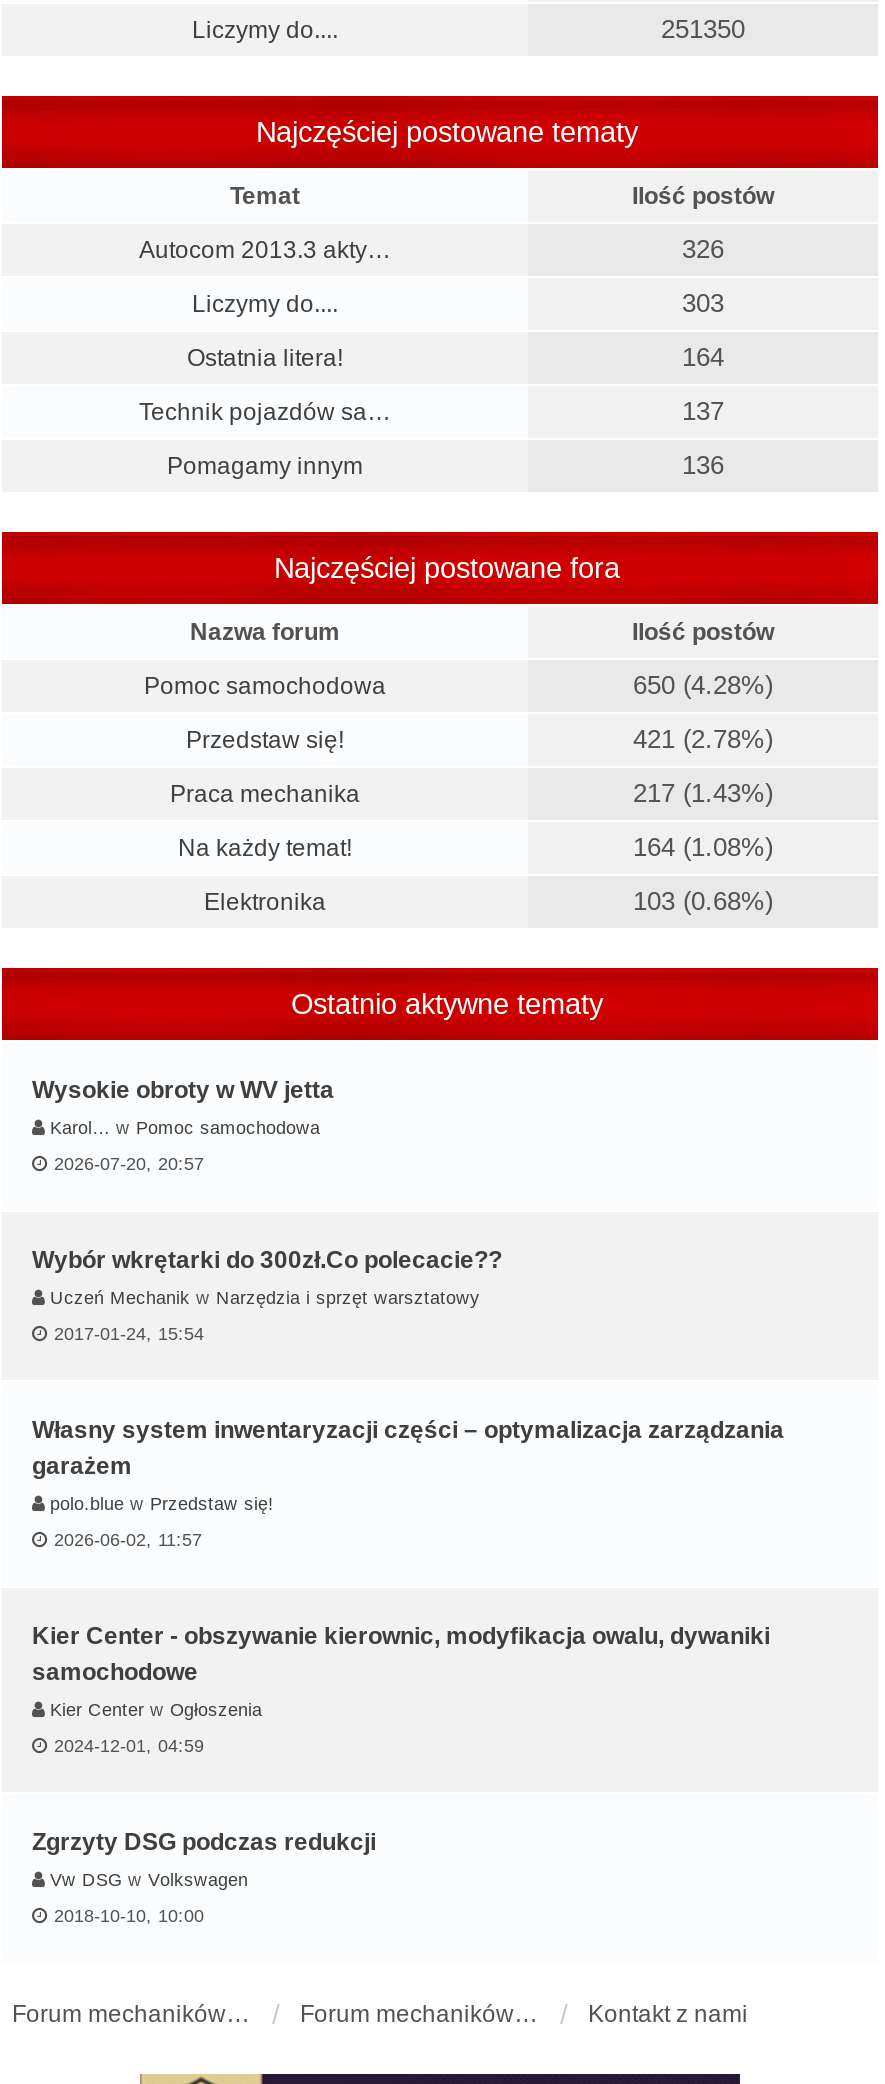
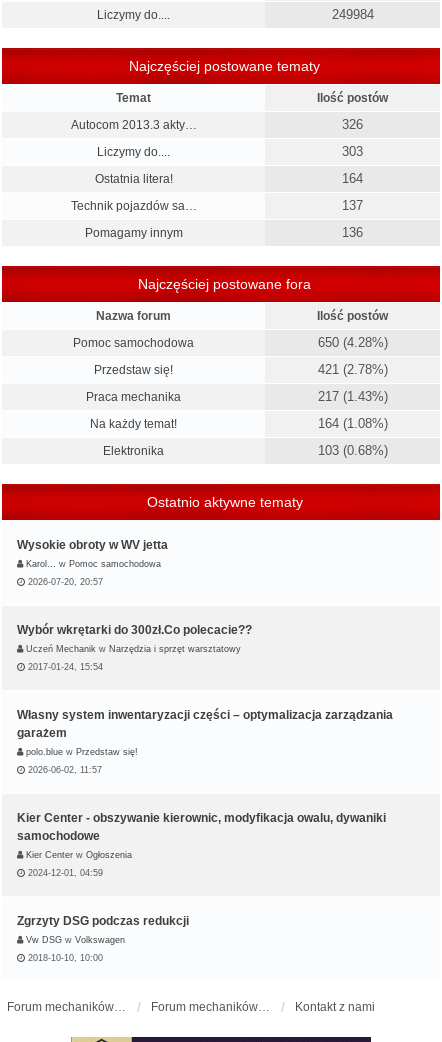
[661,14,745,44] 251350 -> [331,7,373,22] 249984

